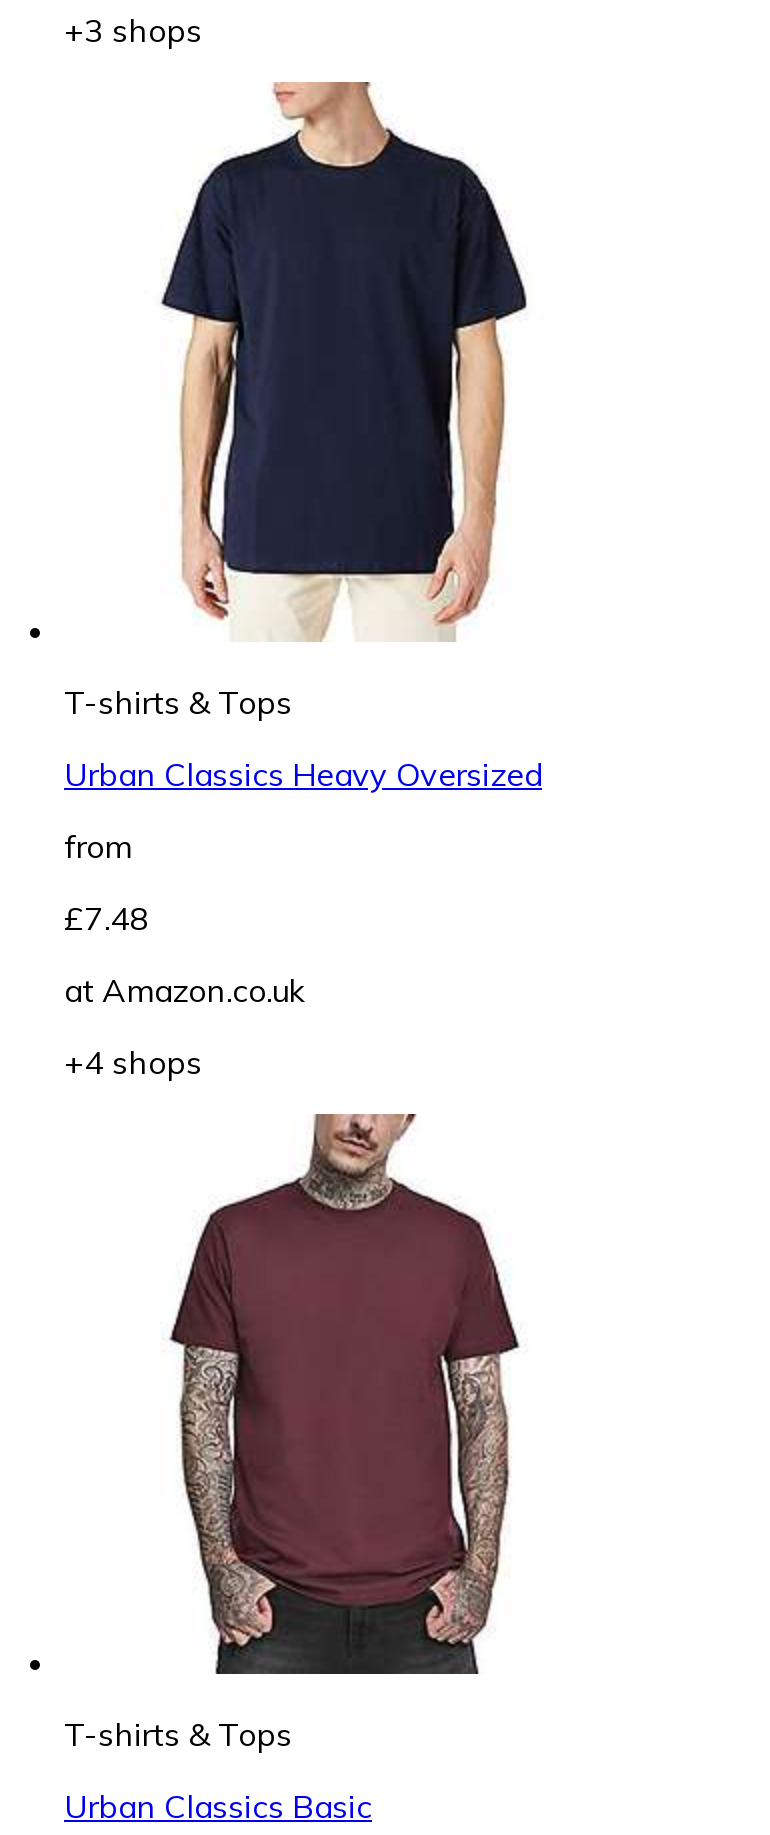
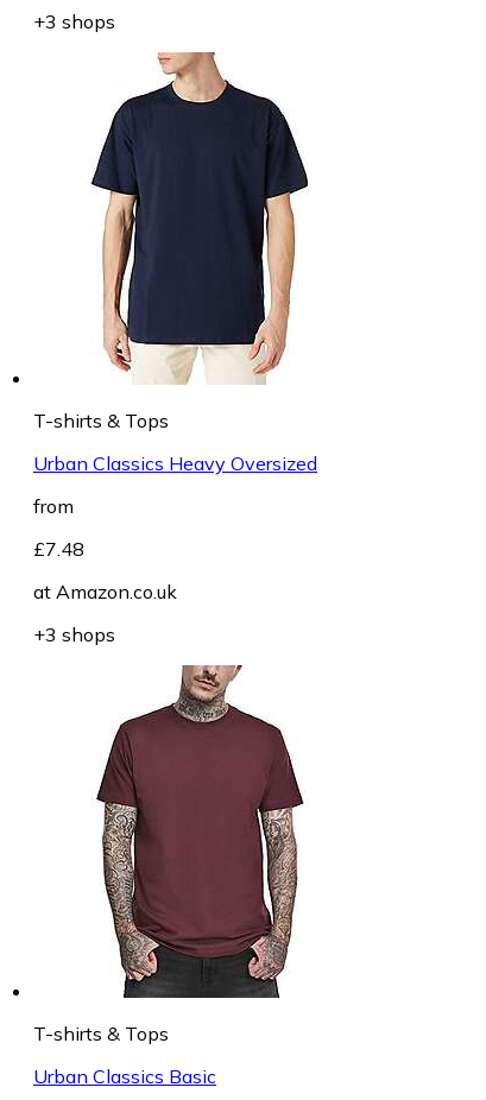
[64,1043,202,1083] +4 shops -> [33,623,115,647] +3 shops

